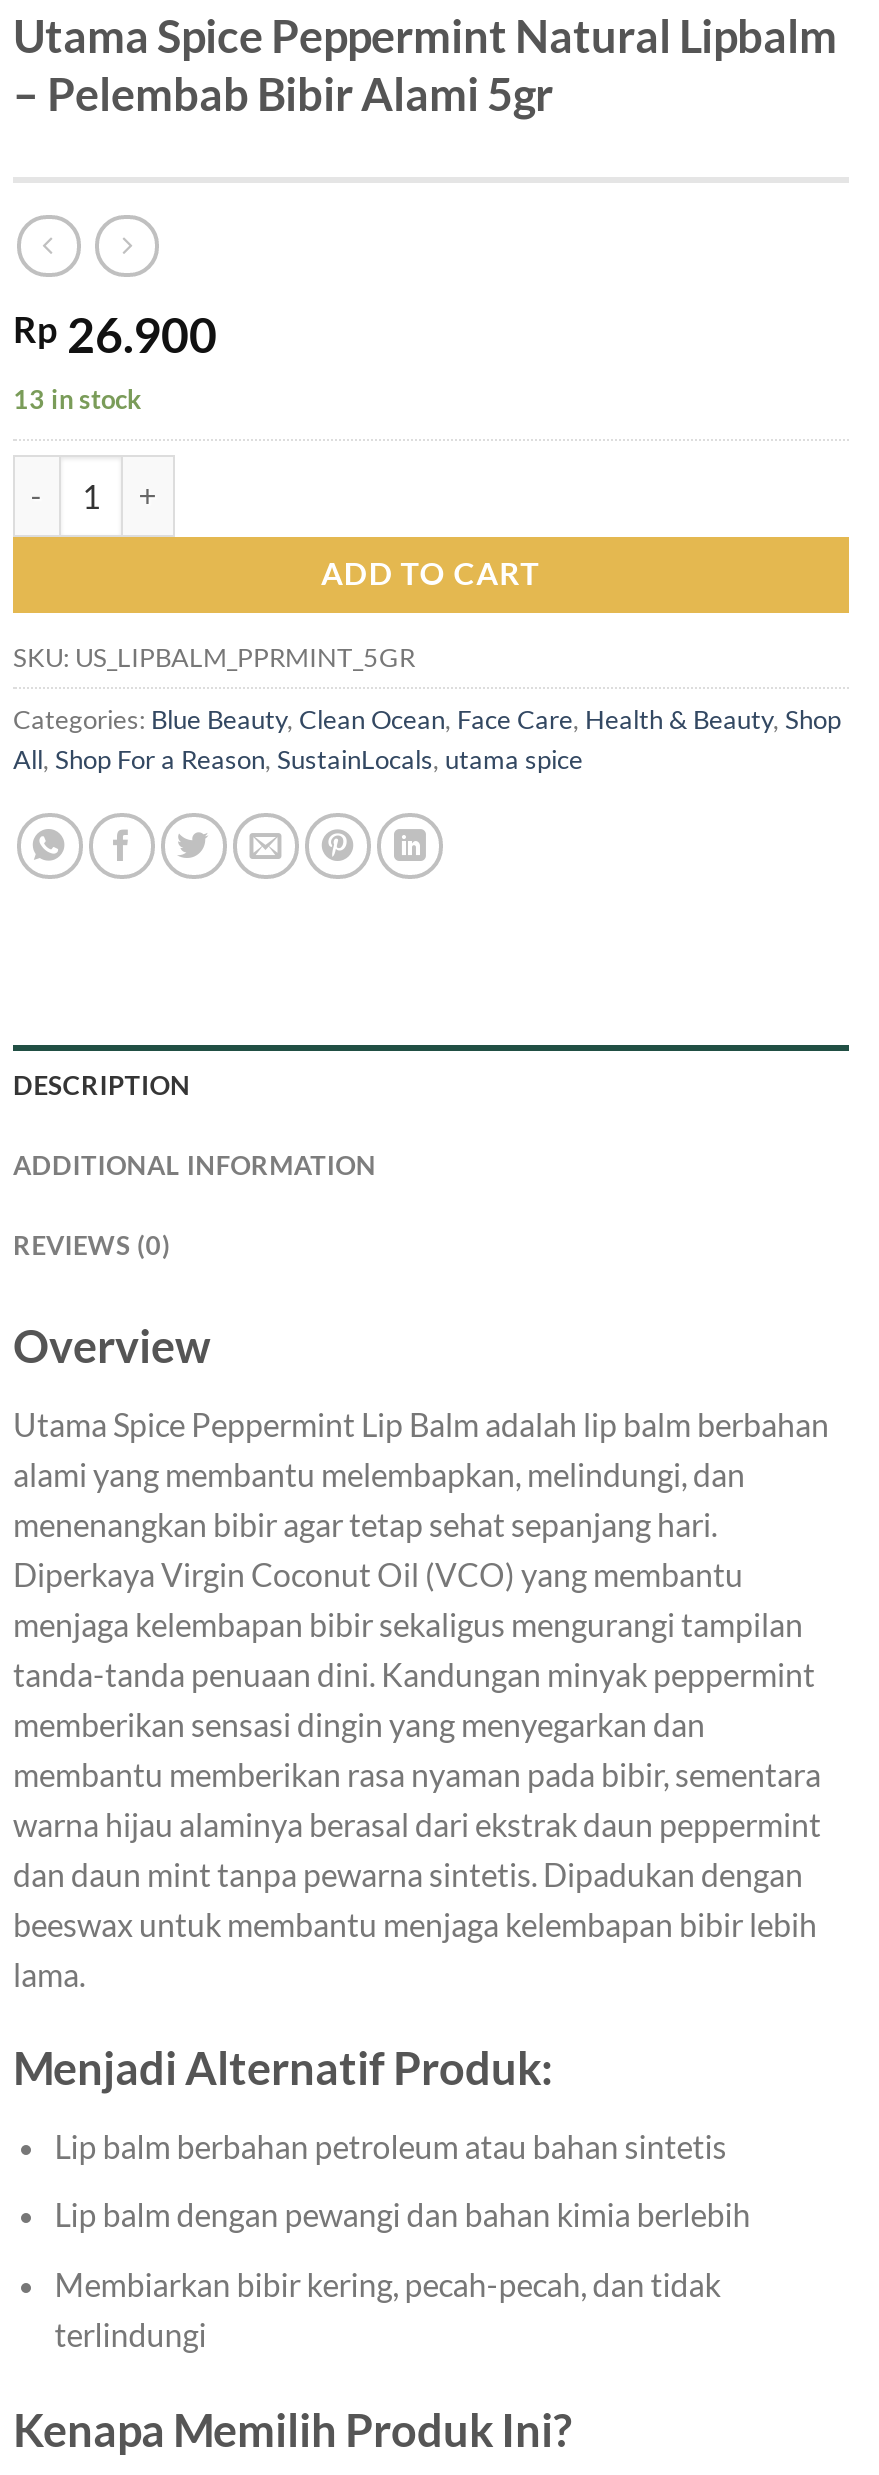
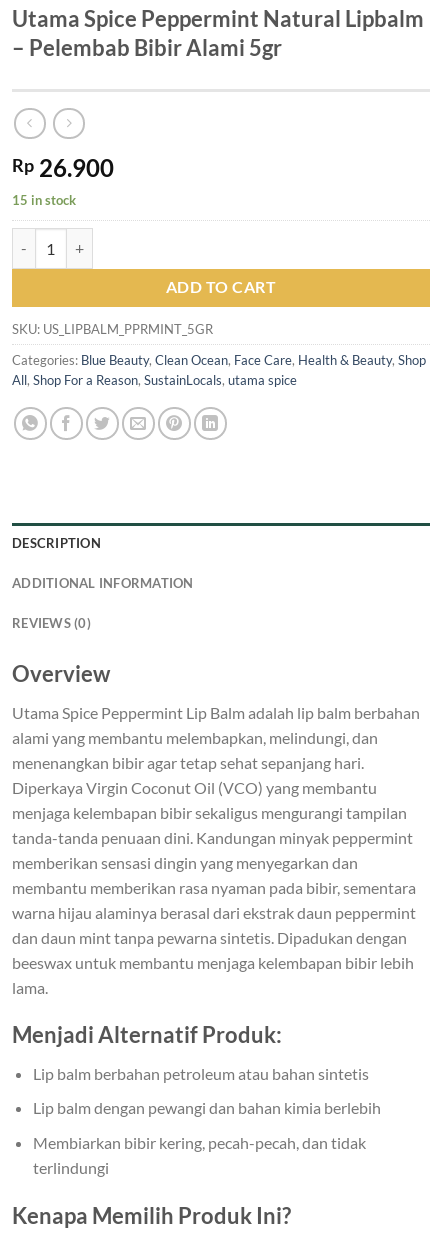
[13,382,141,414] 13 in stock -> [12,192,76,208] 15 in stock

